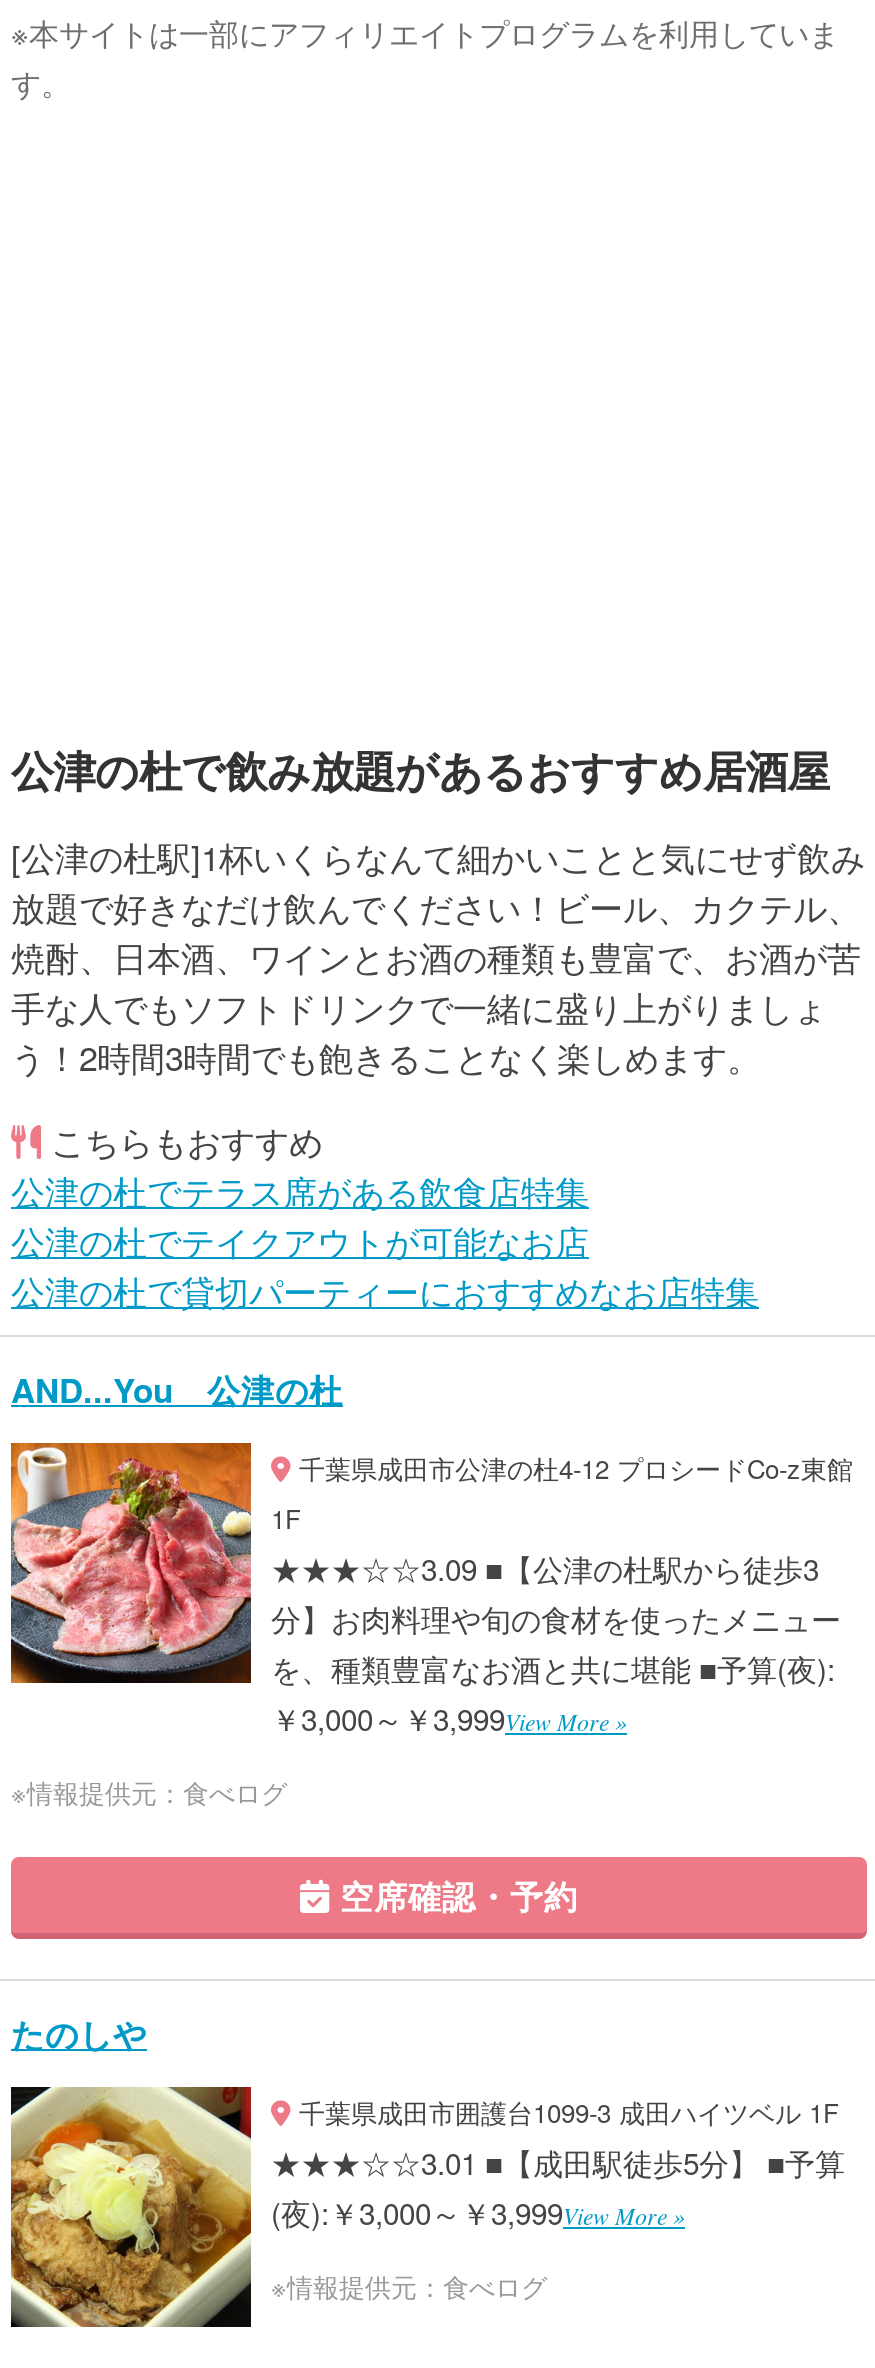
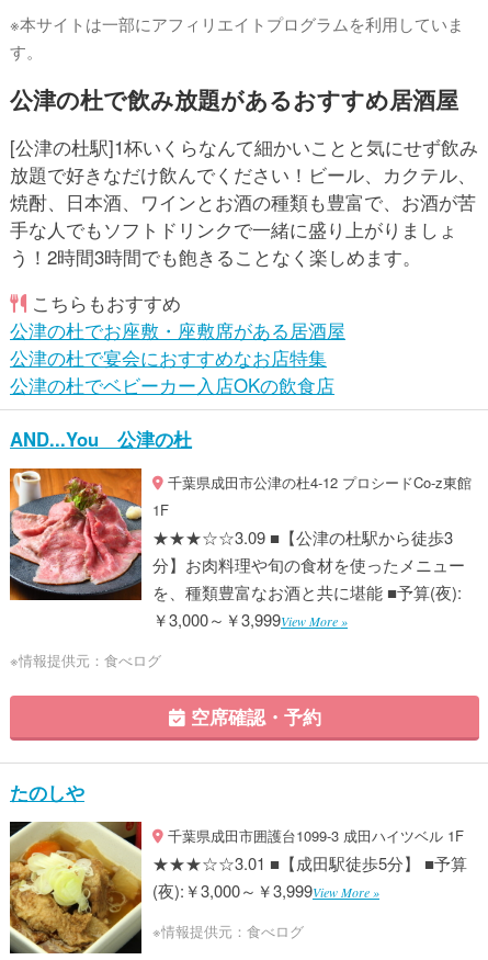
[11,1166,759,1316] 公津の杜でテラス席がある飲食店特集 | 公津の杜でテイクアウトが可能なお店 | 公津の杜で貸切パーティーにおすすめなお店特集 -> [10,316,345,398] 公津の杜でお座敷・座敷席がある居酒屋 | 公津の杜で宴会におすすめなお店特集 | 公津の杜でベビーカー入店OKの飲食店

